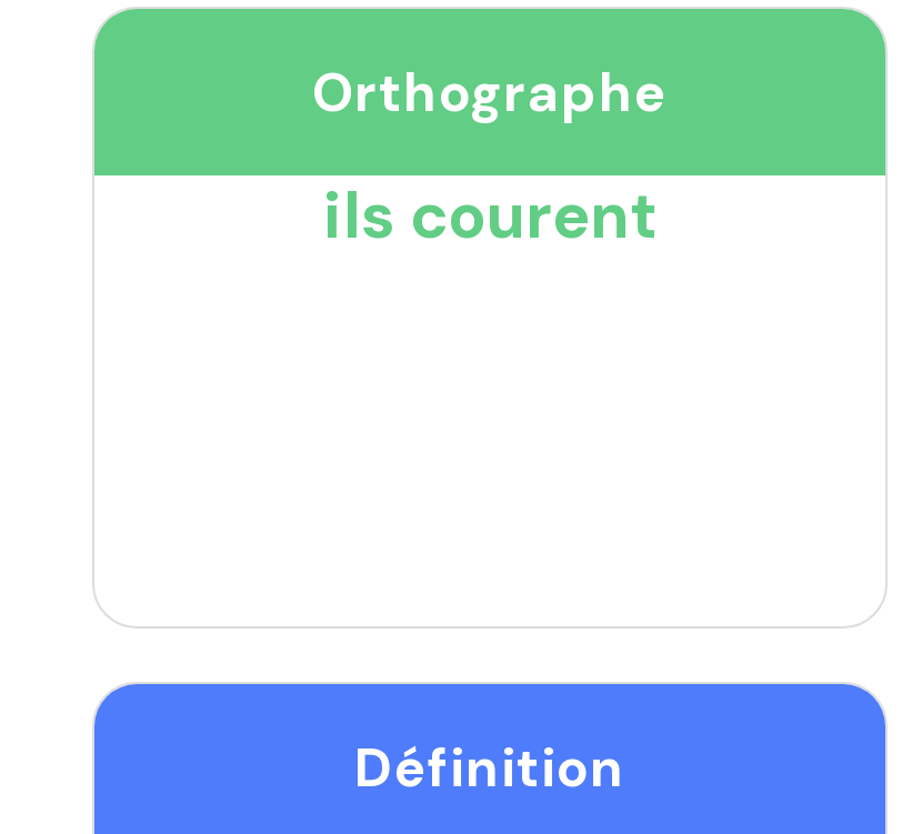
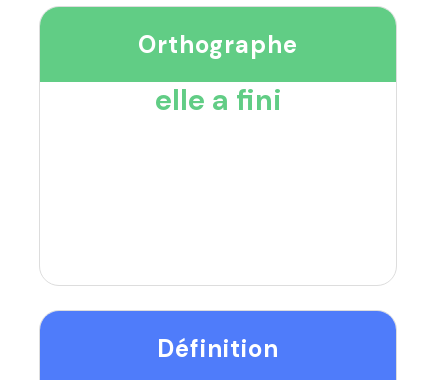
[323,173,657,257] ils courent -> [154,81,281,119] elle a fini

